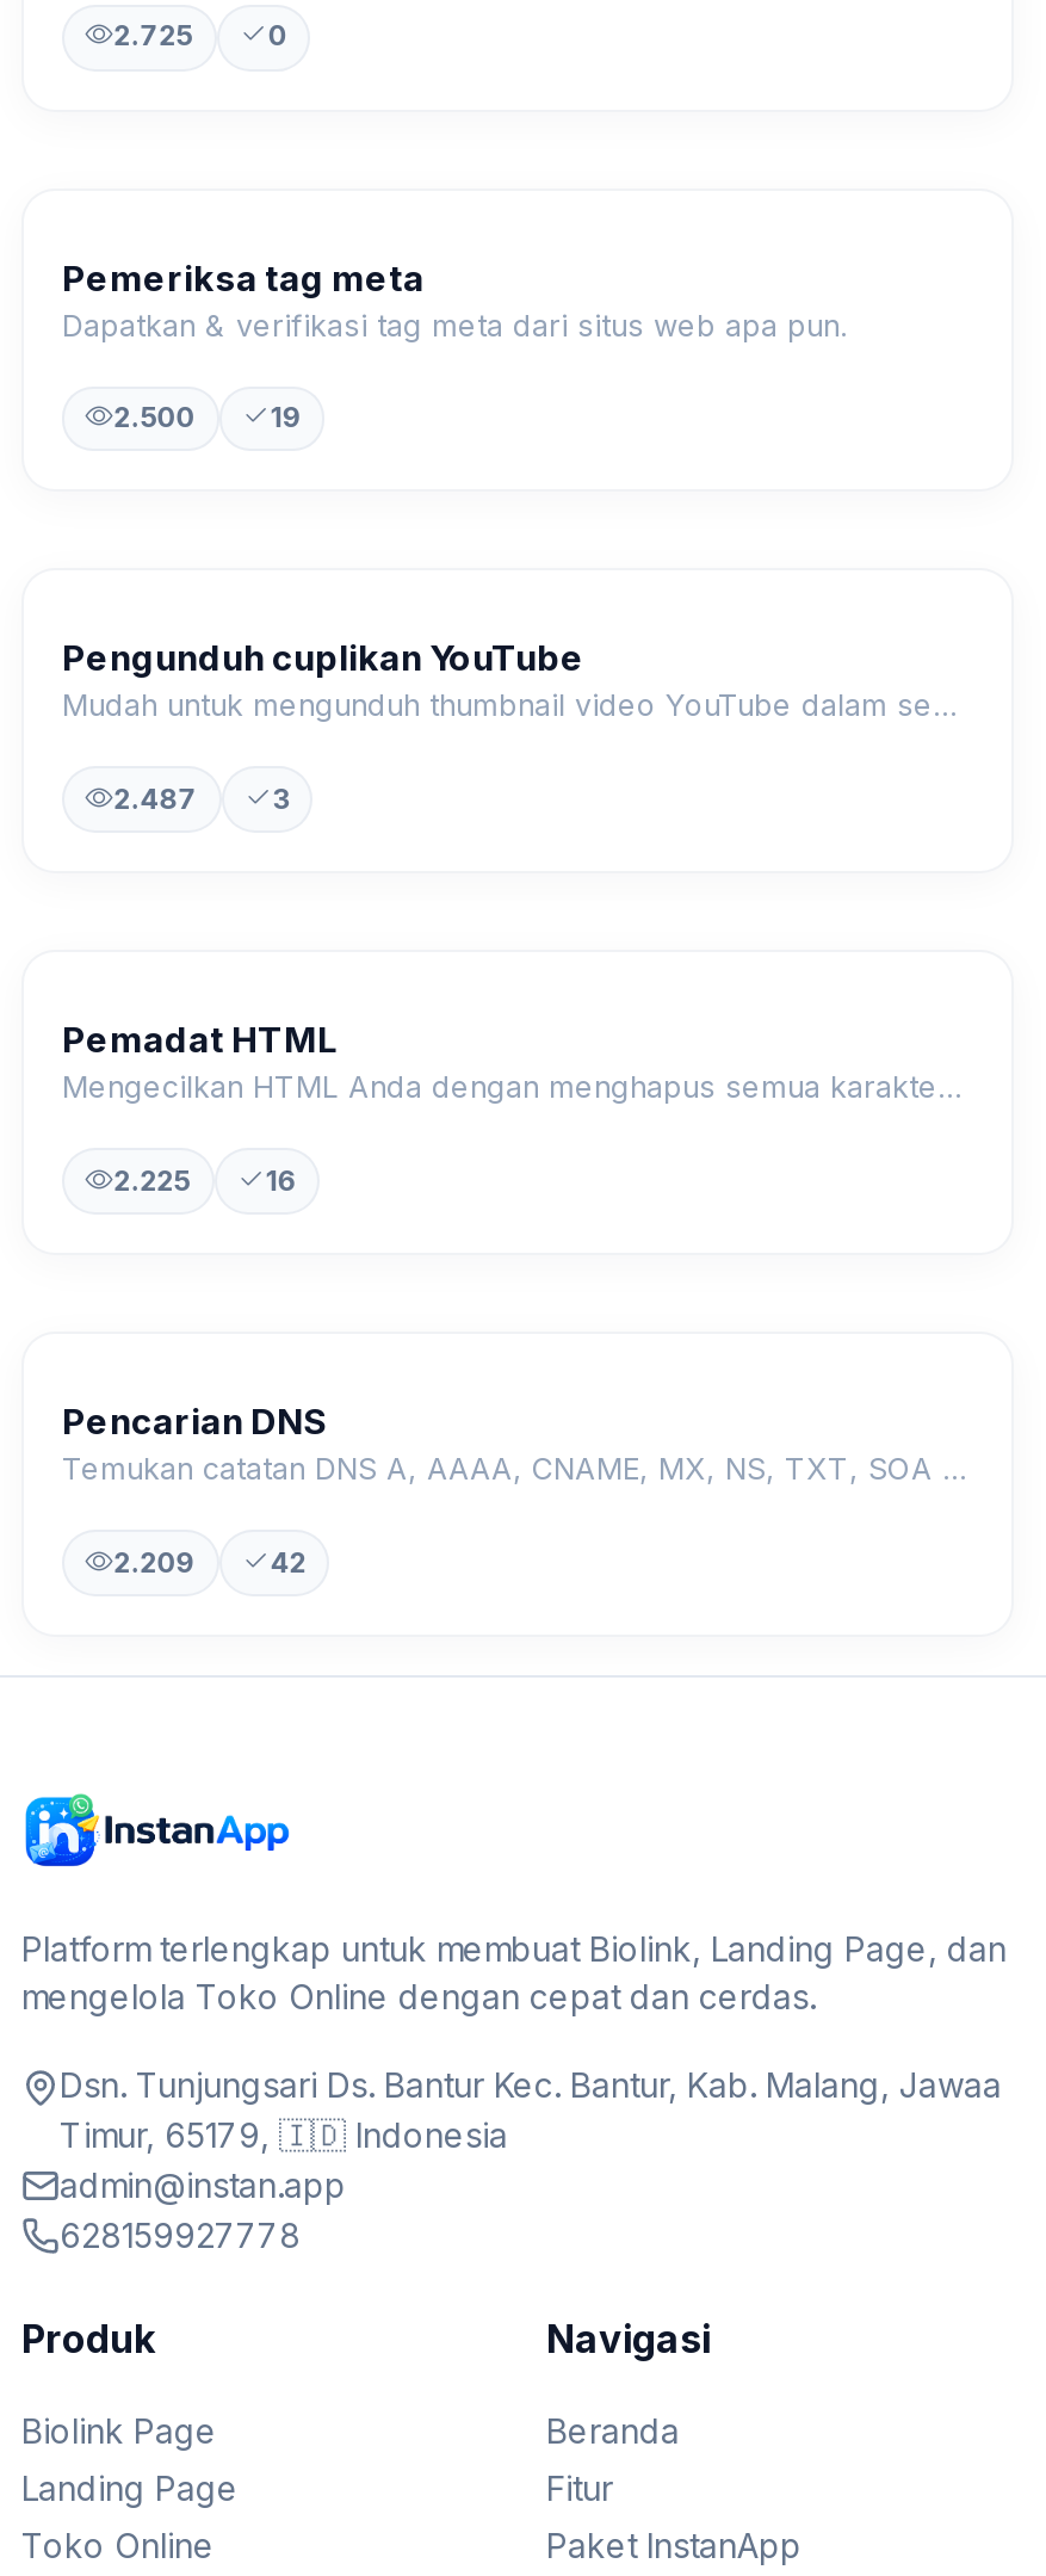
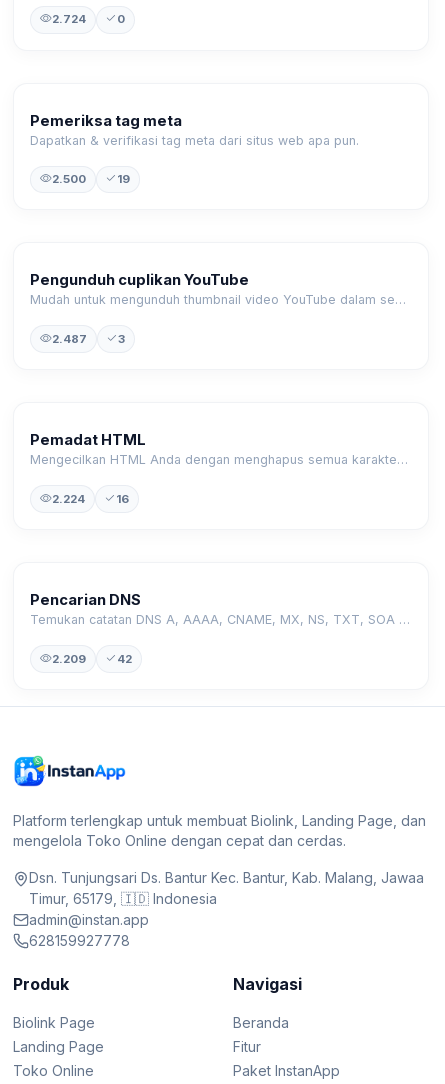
[114,19,193,52] 2.725 -> [52,12,86,26] 2.724
[114,1164,190,1197] 2.225 -> [52,492,85,506] 2.224

